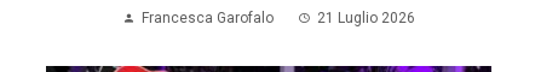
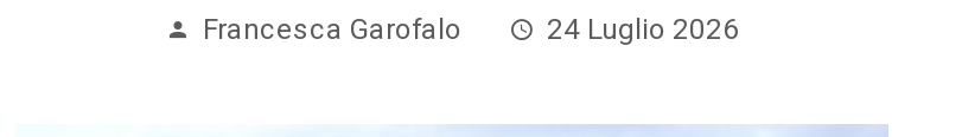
[317,9,415,26] 21 Luglio 2026 -> [547,13,739,46] 24 Luglio 2026

